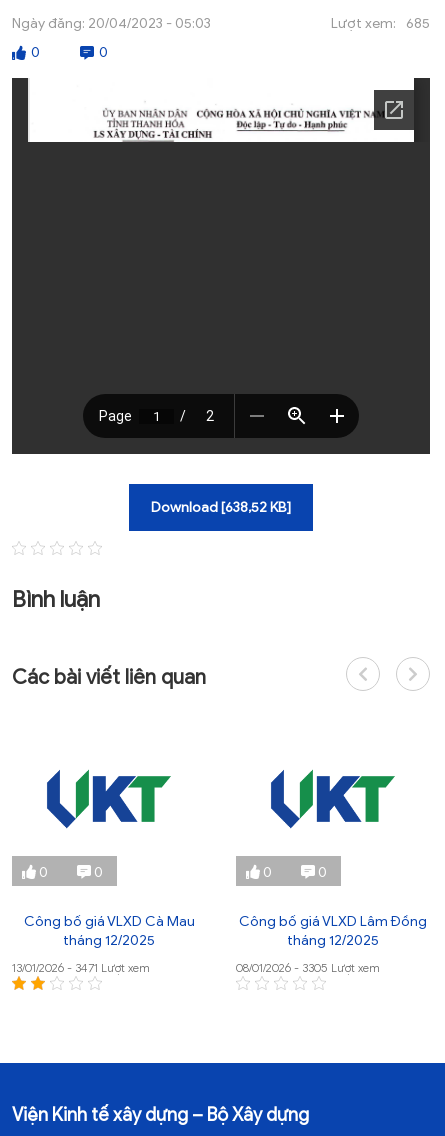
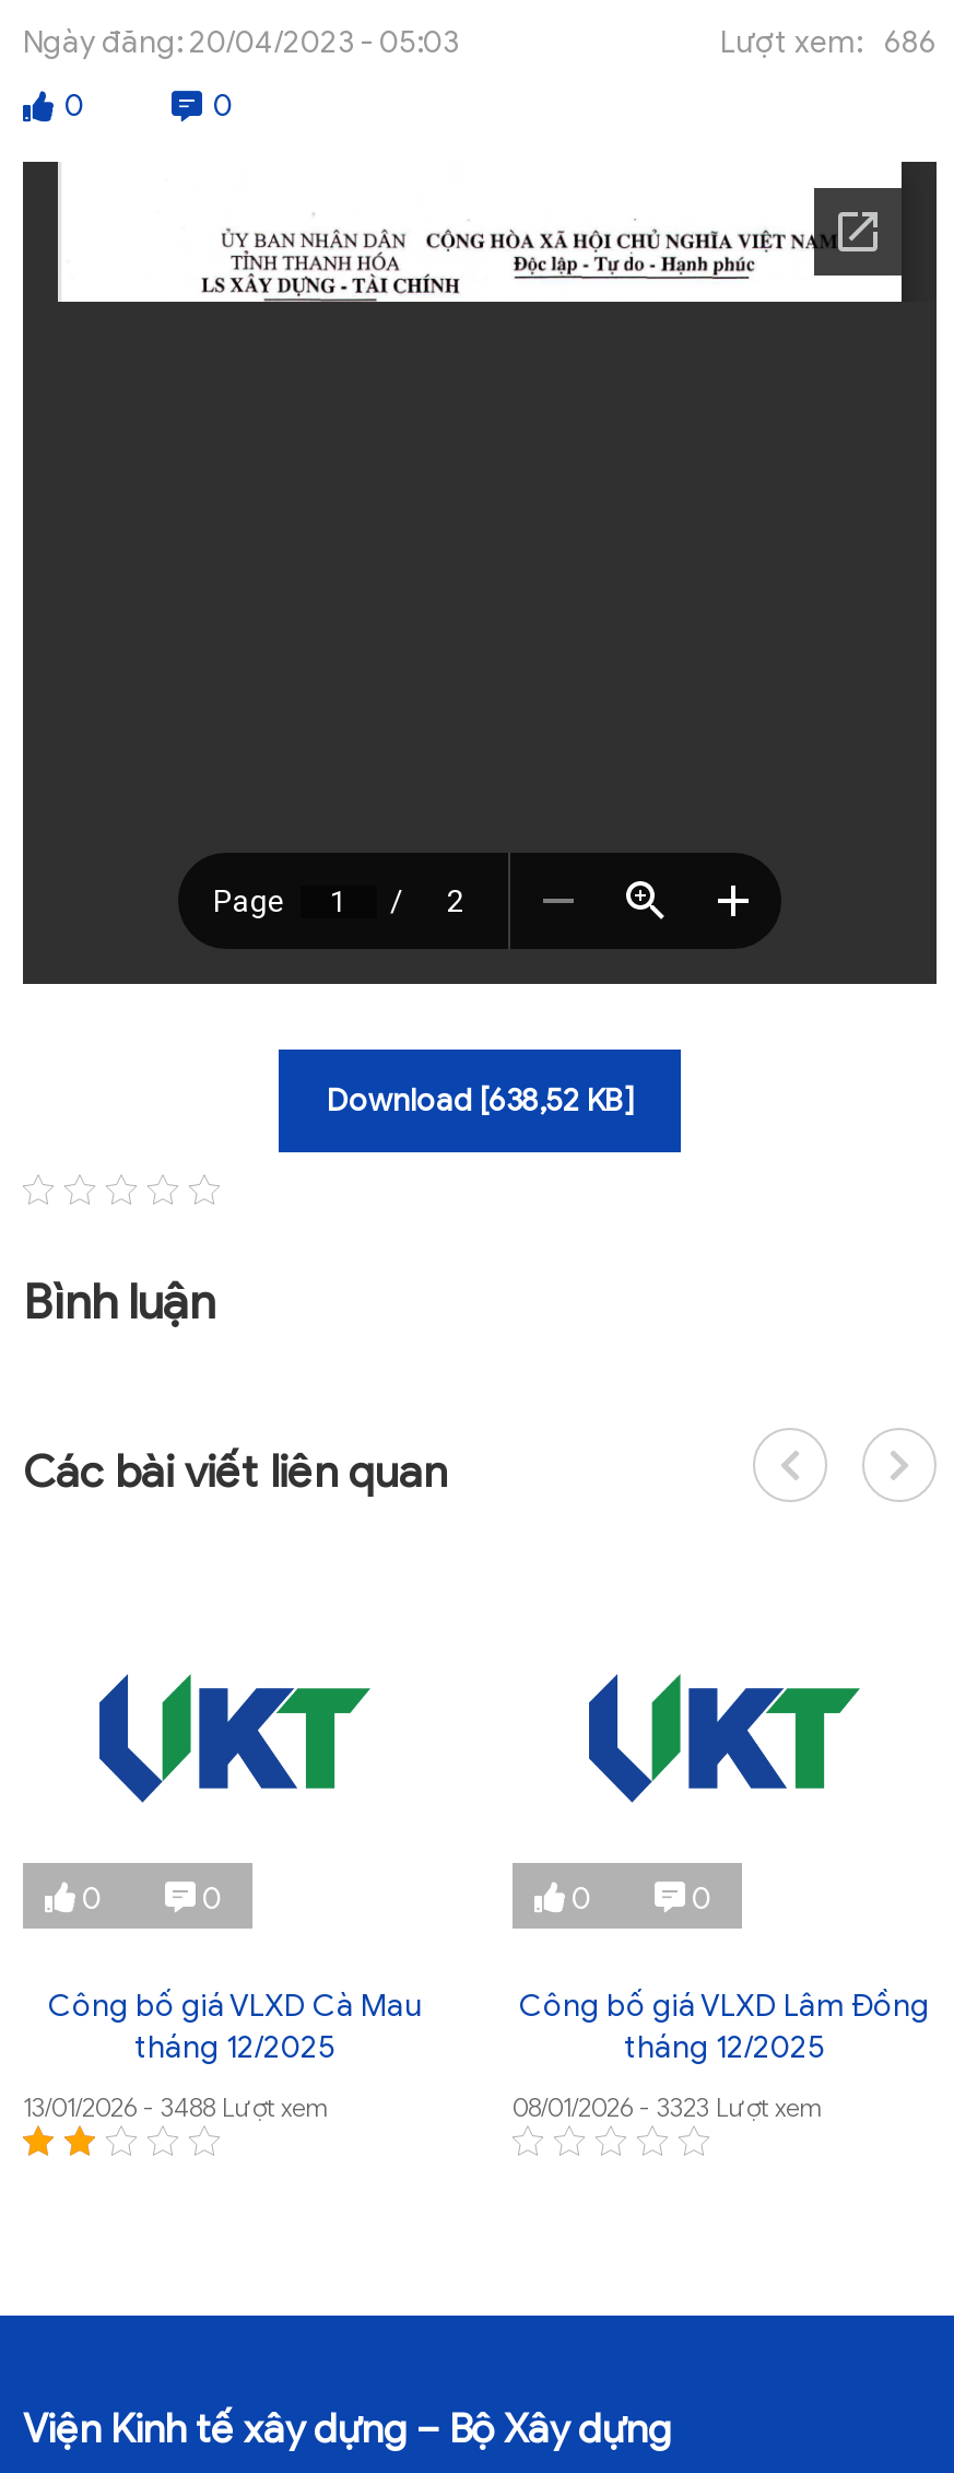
[331,15,430,32] Lượt xem: 685 -> [720,24,937,61] Lượt xem: 686
[12,960,150,975] 13/01/2026 - 3471 Lượt xem -> [23,2091,329,2124] 13/01/2026 - 3488 Lượt xem
[236,960,380,975] 08/01/2026 - 3305 Lượt xem -> [513,2091,823,2124] 08/01/2026 - 3323 Lượt xem

